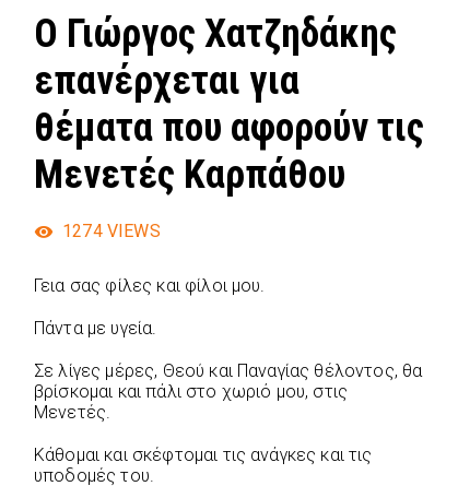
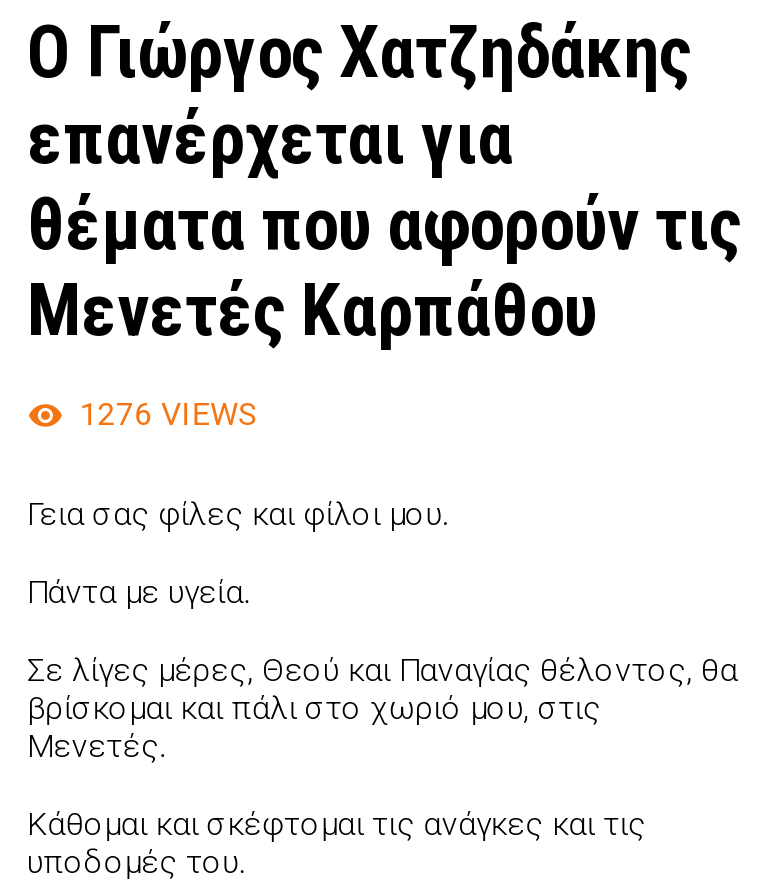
[63,220,160,241] 1274 VIEWS -> [79,394,259,432] 1276 VIEWS

